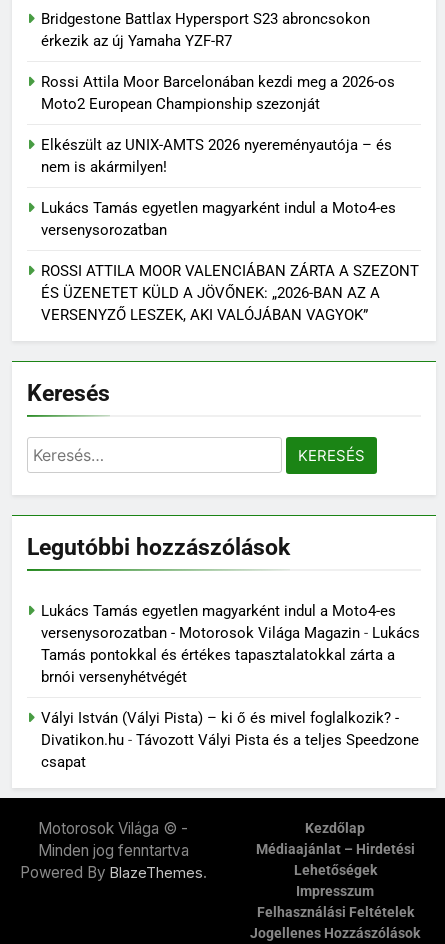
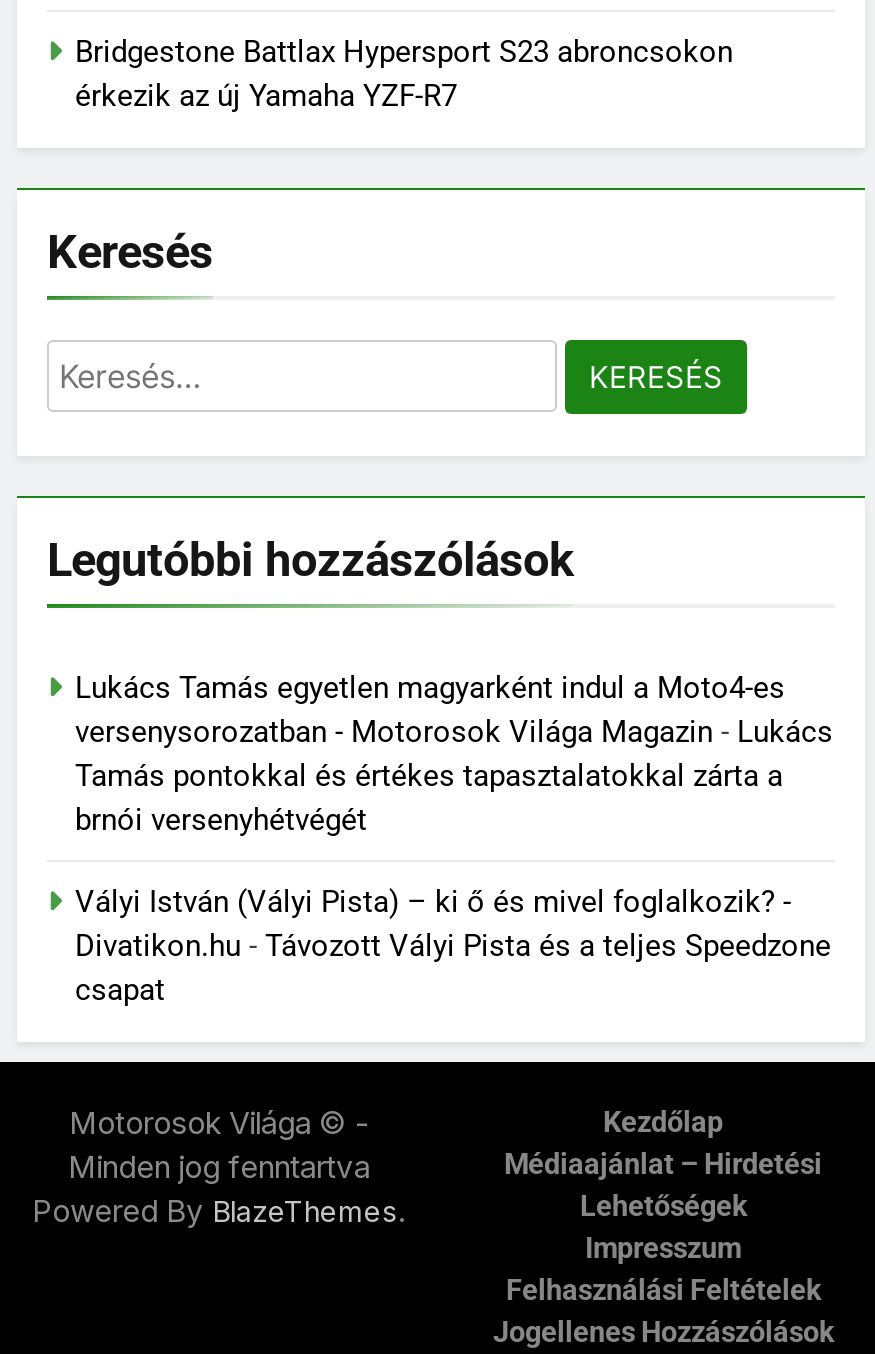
[41,73,419,324] Rossi Attila Moor Barcelonában kezdi meg a 2026-os | Moto2 European Championship szezonját | Elkészült az UNIX-AMTS 2026 nyereményautója – és | nem is akármilyen! | Lukács Tamás egyetlen magyarként indul a Moto4-es | versenysorozatban | ROSSI ATTILA MOOR VALENCIÁBAN ZÁRTA A SZEZONT | ÉS ÜZENETET KÜLD A JÖVŐNEK: „2026-BAN AZ A | VERSENYZŐ LESZEK, AKI VALÓJÁBAN VAGYOK” -> none

